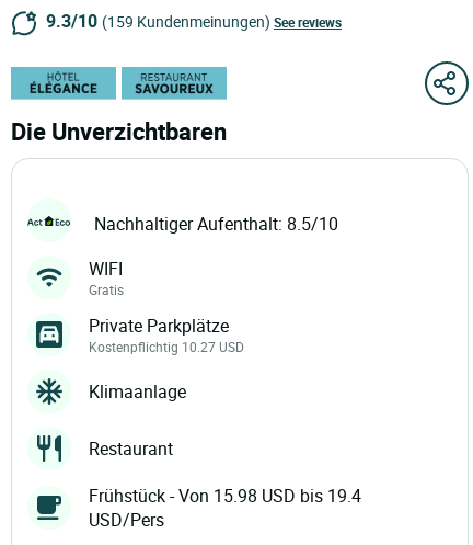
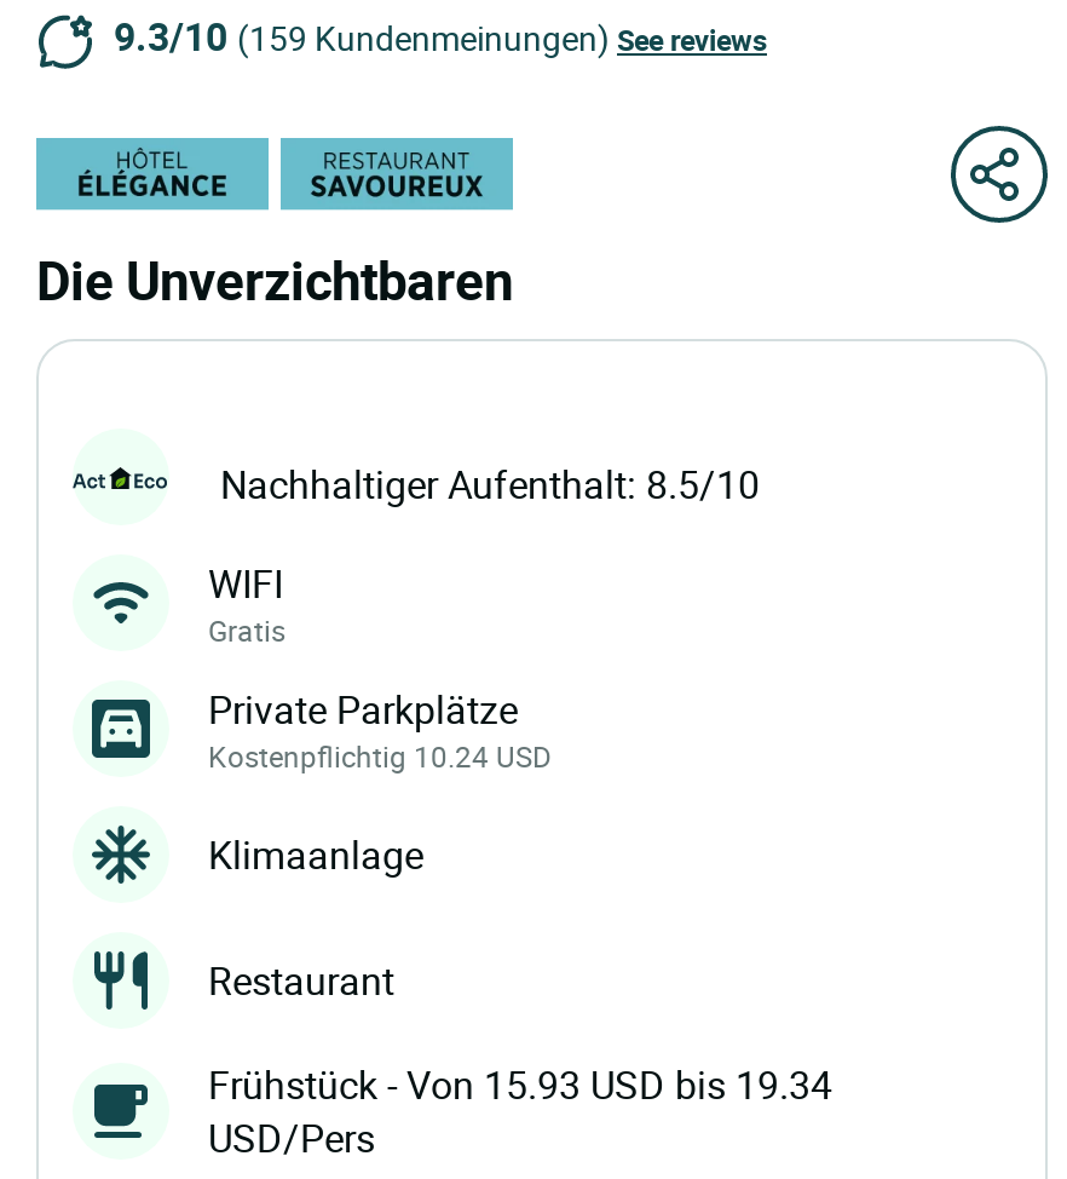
[89,338,244,355] Kostenpflichtig 10.27 USD -> [208,736,552,775] Kostenpflichtig 10.24 USD
[89,484,361,508] Frühstück - Von 15.98 USD bis 19.4 -> [208,1058,832,1111] Frühstück - Von 15.93 USD bis 19.34

